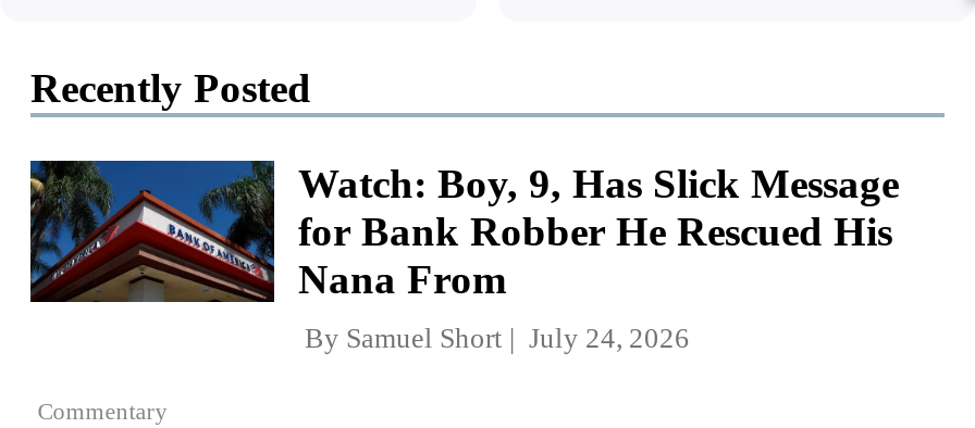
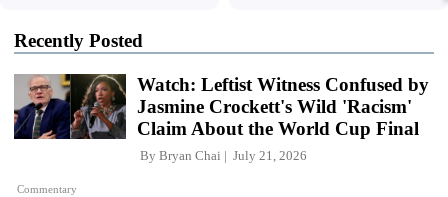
[28,159,899,353] [image] | Watch: Boy, 9, Has Slick Message | for Bank Robber He Rescued His | Nana From | By Samuel Short July 24, 2026 -> [13,73,429,163] [image] | Watch: Leftist Witness Confused by | Jasmine Crockett's Wild 'Racism' | Claim About the World Cup Final | By Bryan Chai July 21, 2026

